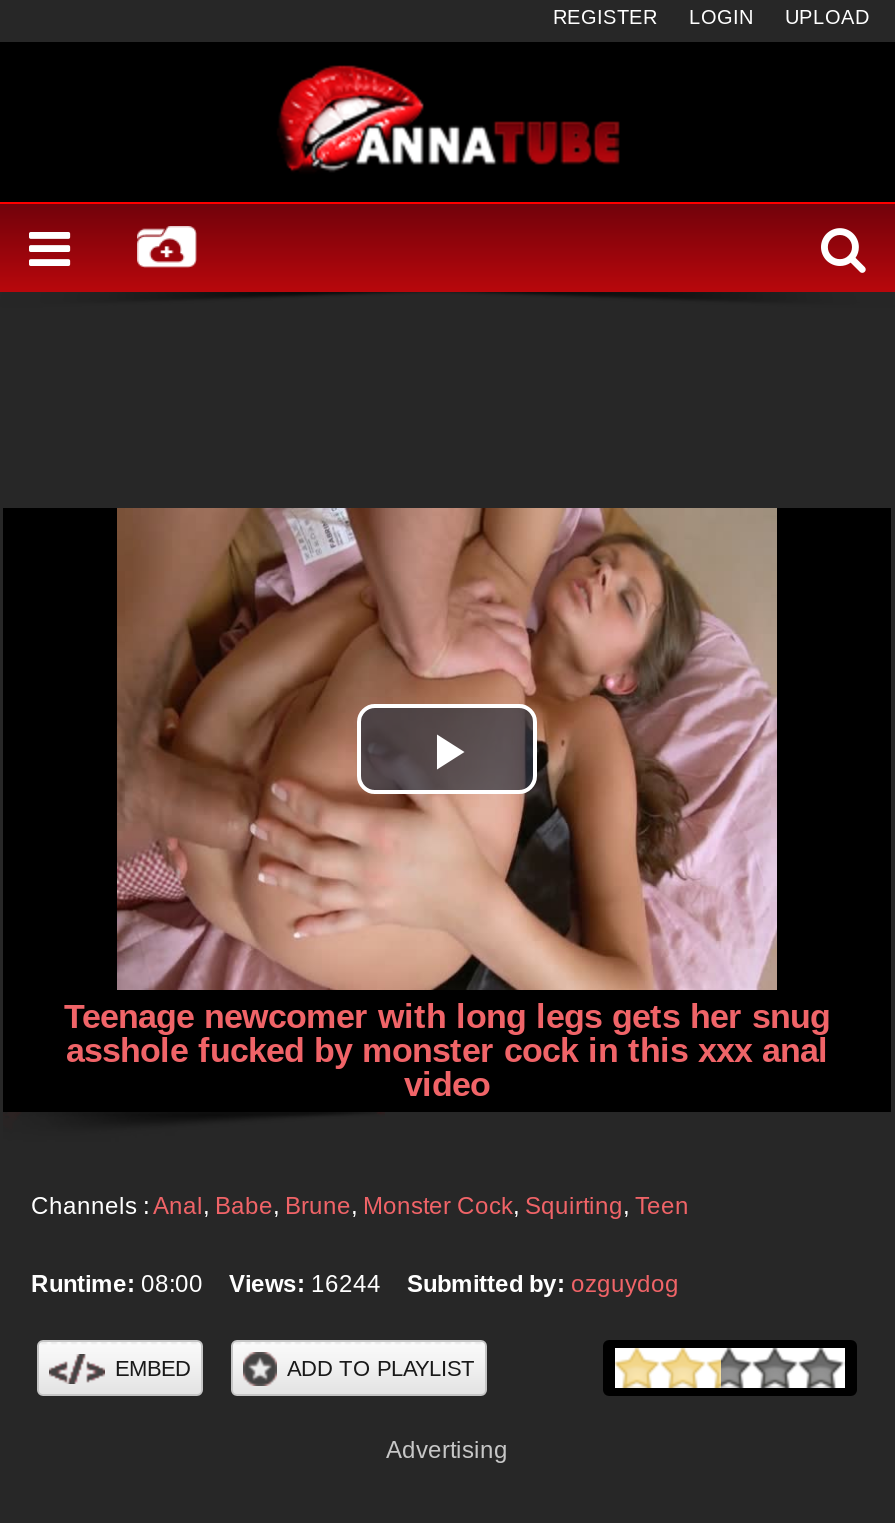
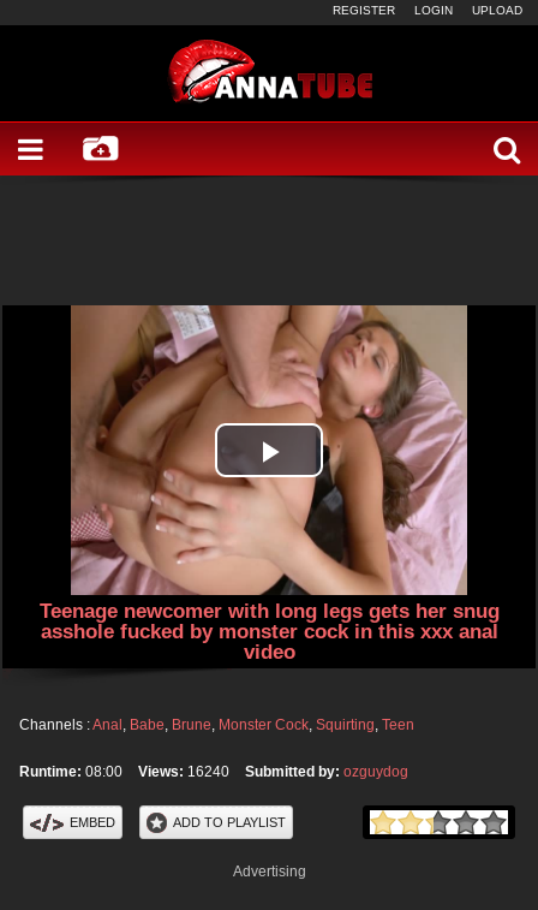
[31,1270,679,1298] Runtime: 08:00 Views: 16244 Submitted by: ozguydog -> [19,763,408,780] Runtime: 08:00 Views: 16240 Submitted by: ozguydog

